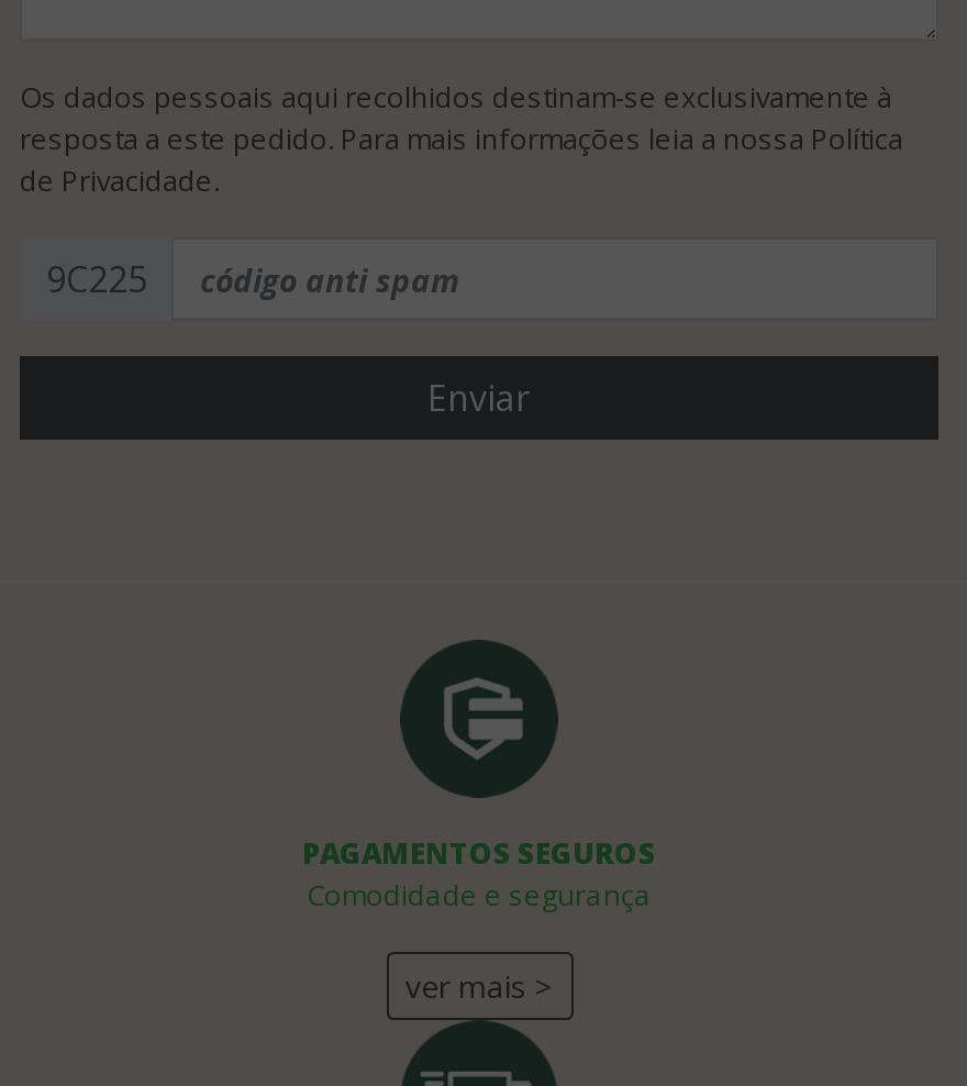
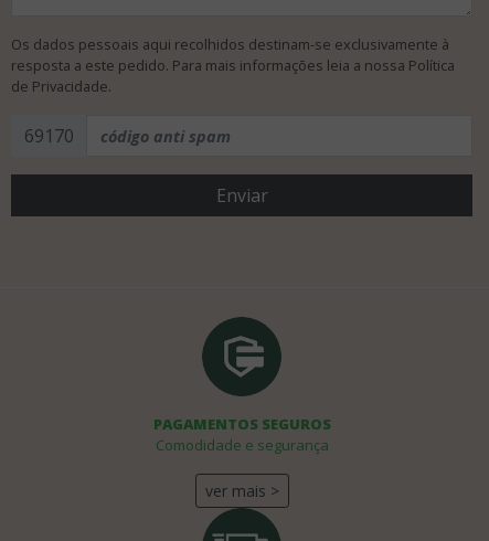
[46,254,147,302] 9C225 -> [24,123,74,148] 69170

